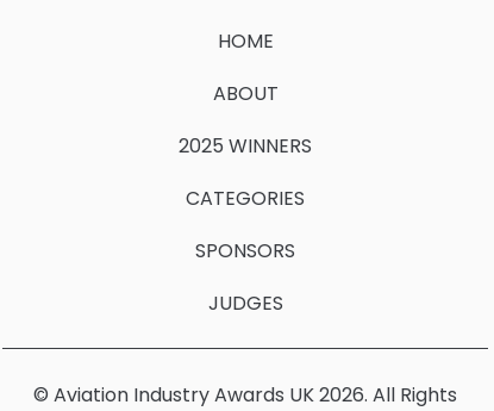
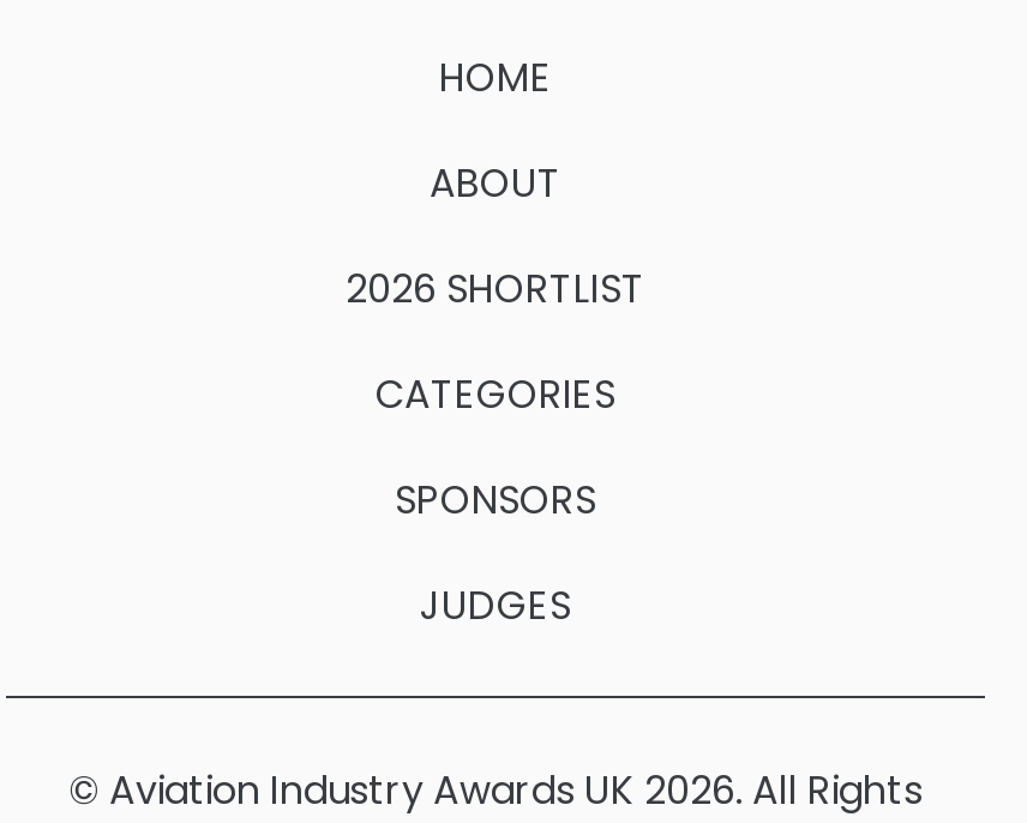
[179,132,312,159] 2025 WINNERS -> [346,260,645,316] 2026 SHORTLIST

